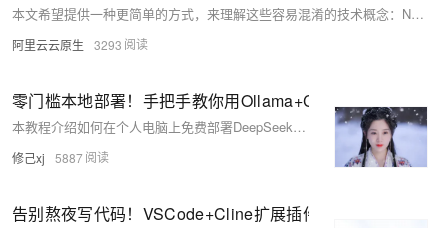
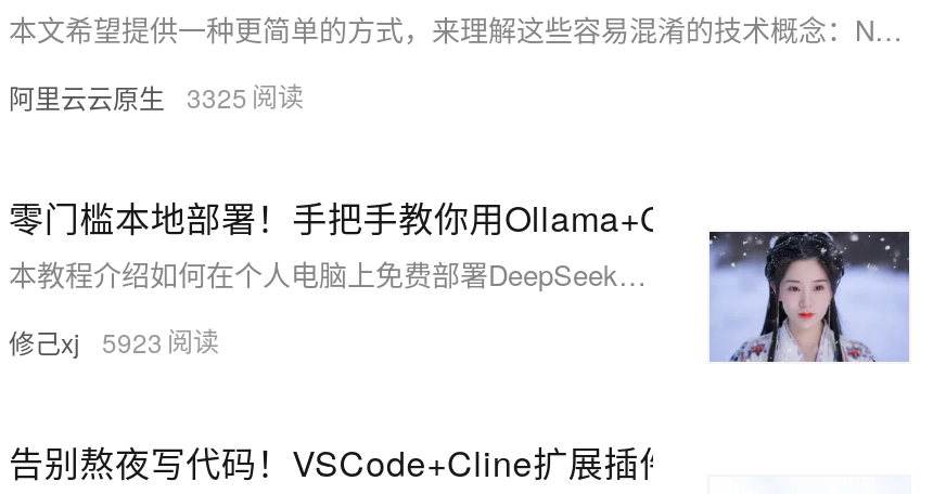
[12,36,122,53] 阿里云云原生 3293 -> [9,78,247,115] 阿里云云原生 3325
[12,149,83,166] 修己xj 5887 -> [9,323,163,360] 修己xj 5923

